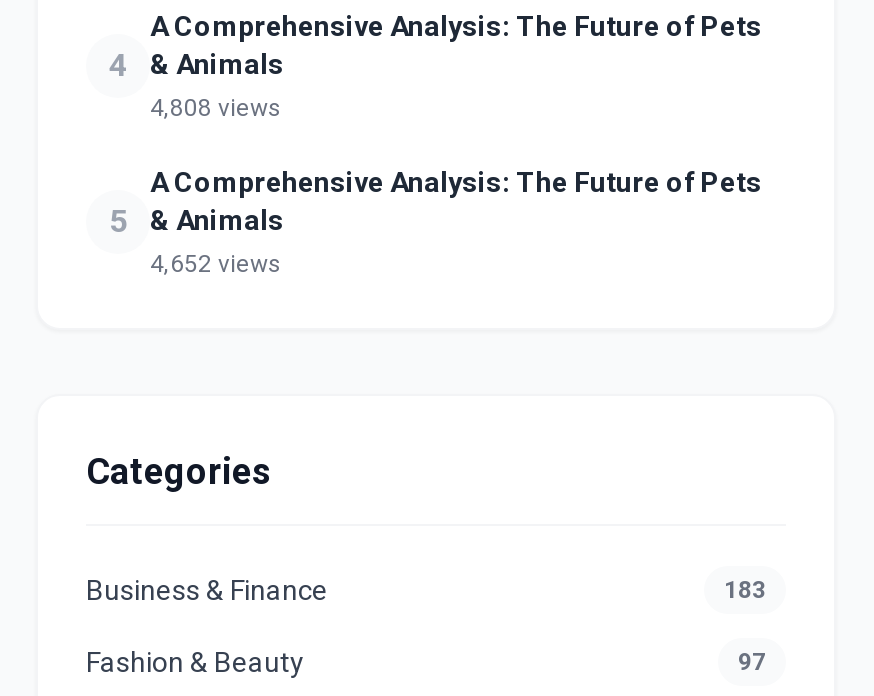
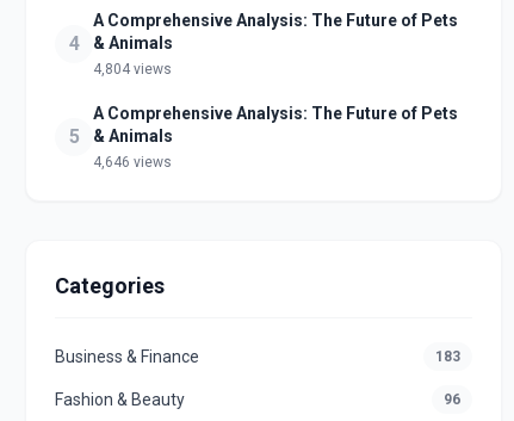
[150,94,282,122] 4,808 views -> [93,61,172,78] 4,804 views
[150,250,282,278] 4,652 views -> [93,154,172,171] 4,646 views
[738,648,766,676] 97 -> [444,391,460,408] 96

